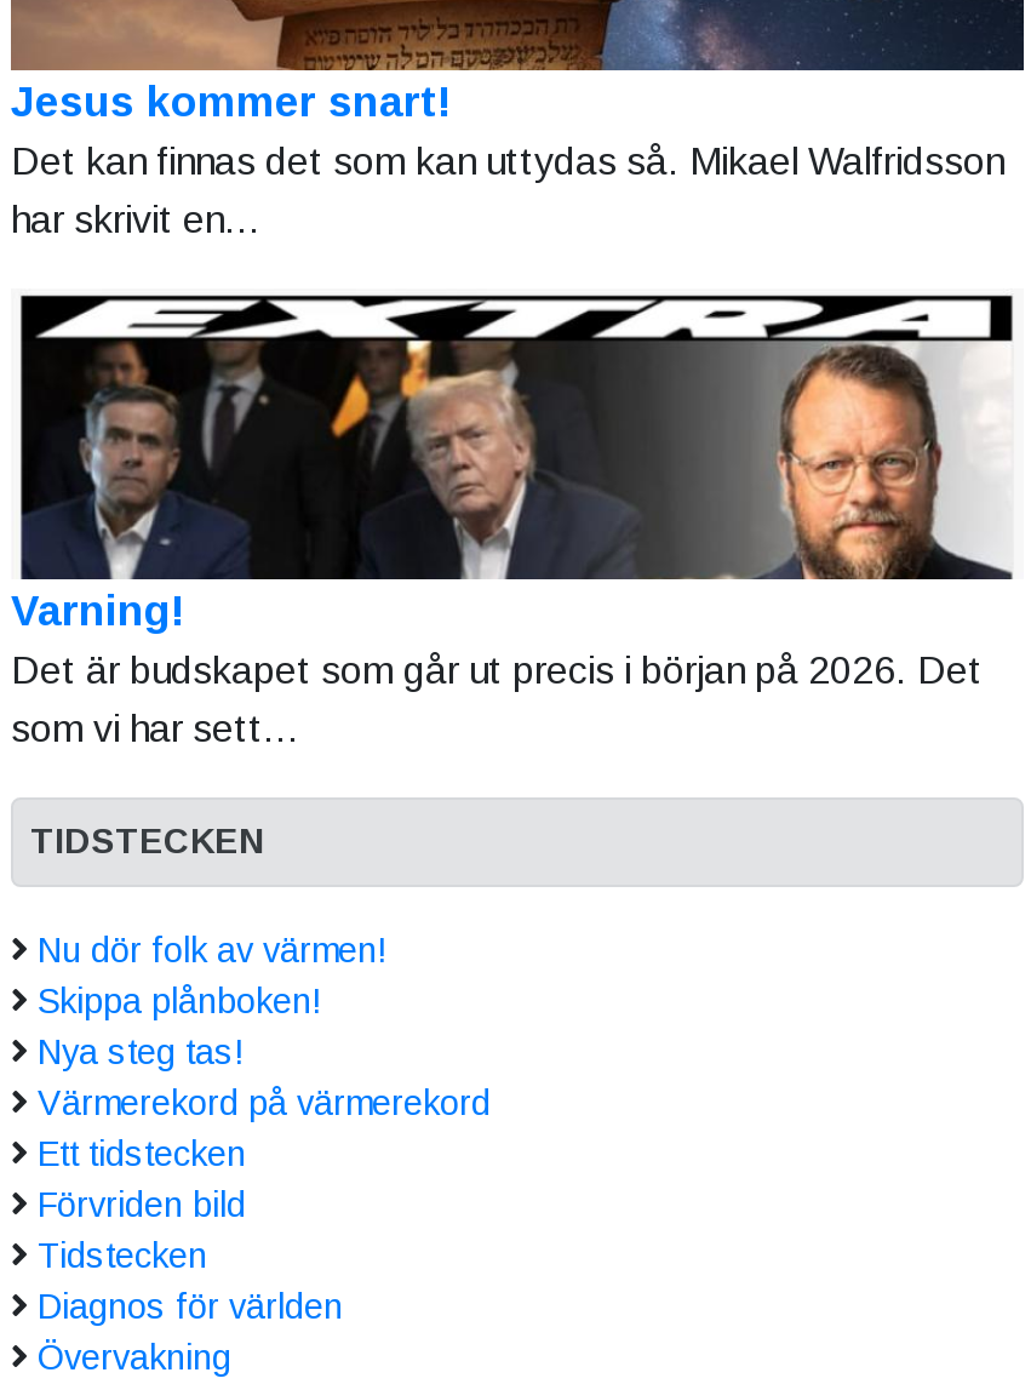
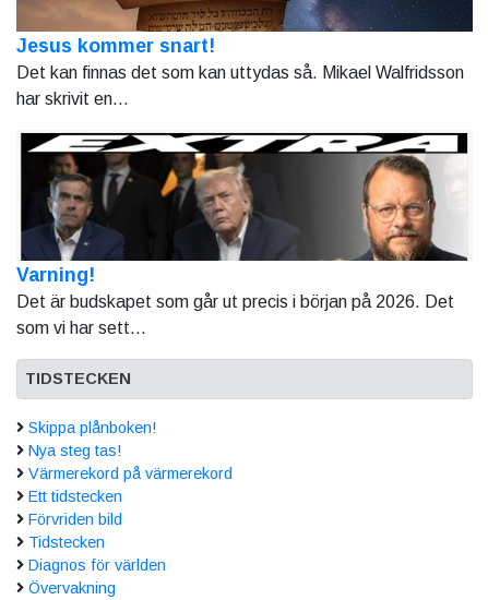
[38,930,386,969] Nu dör folk av värmen! -> none

